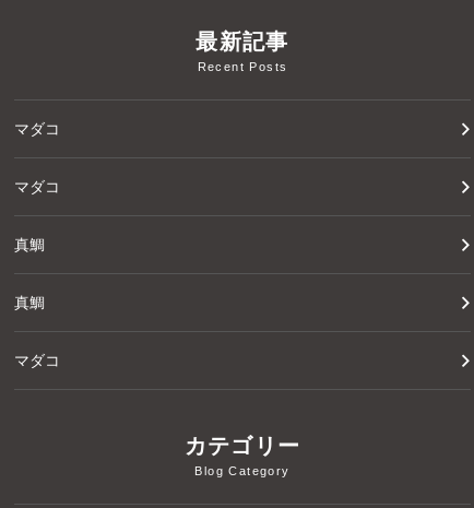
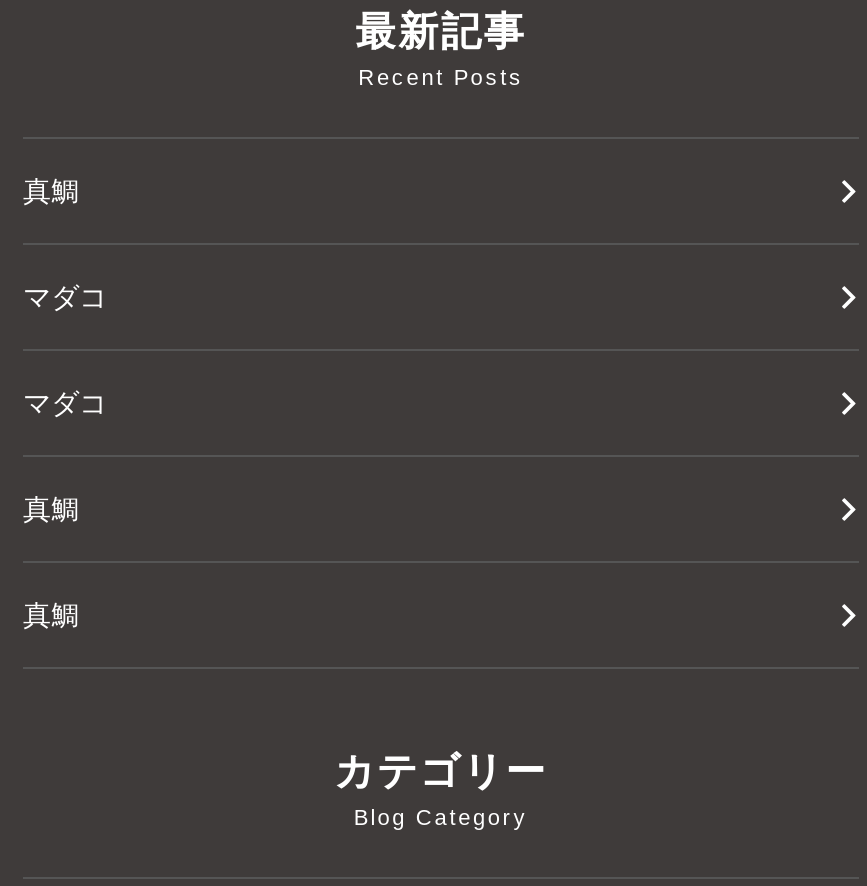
none -> [23,176,79,208] 真鯛
moved [14,120,60,312] -> [23,282,107,632]: マダコ | マダコ | 真鯛 | 真鯛
[14,352,60,370] マダコ -> none

